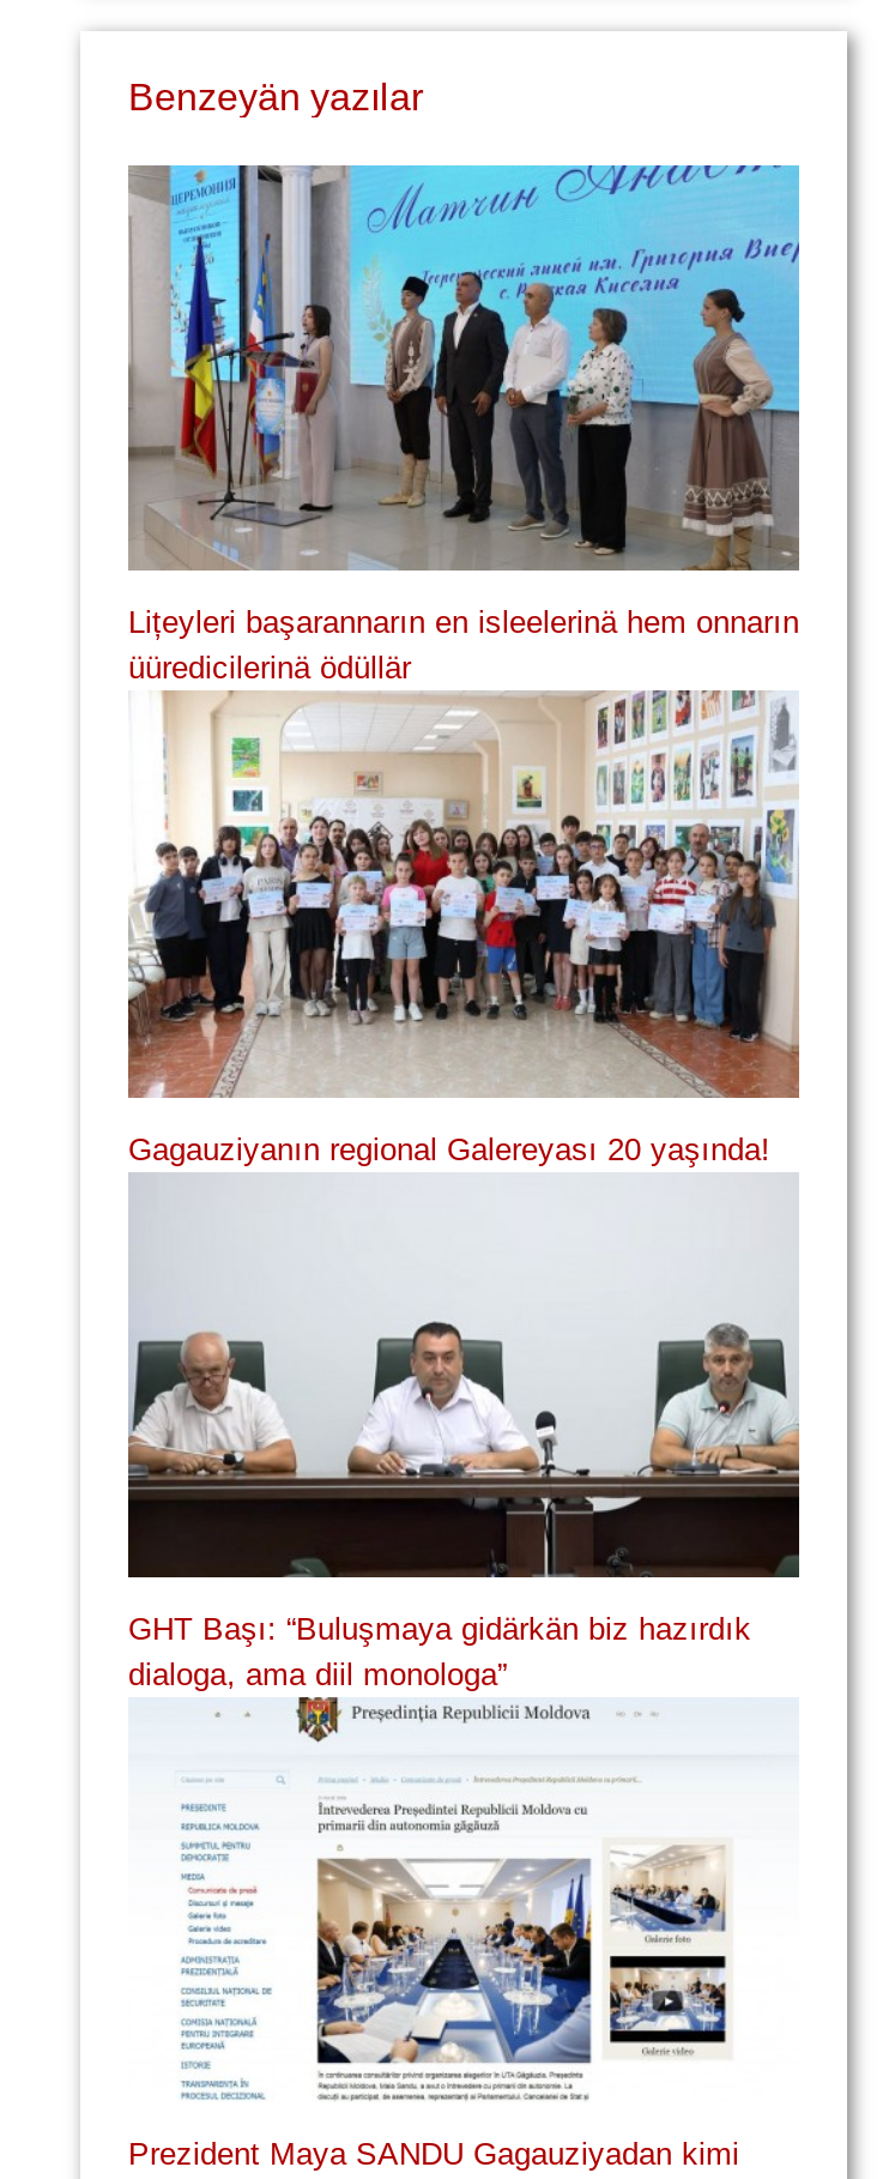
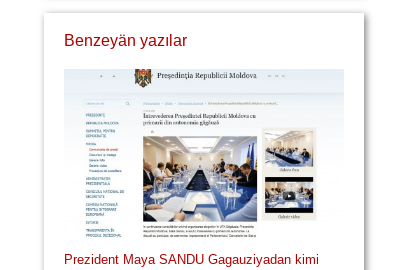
[126,163,802,686] [image] | Lițeyleri başarannarın en isleelerinä hem onnarın | üüredicilerinä ödüllär -> none
[126,688,802,1166] [image] | Gagauziyanın regional Galereyası 20 yaşında! -> none
[126,1184,802,1692] [image] | GHT Başı: “Buluşmaya gidärkän biz hazırdık | dialoga, ama diil monologa” -> none

